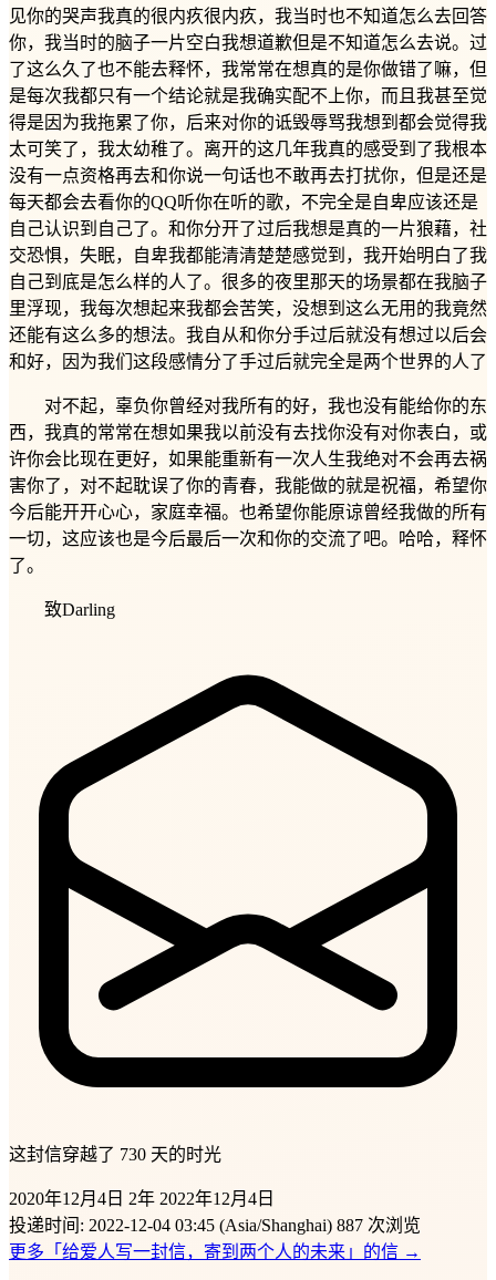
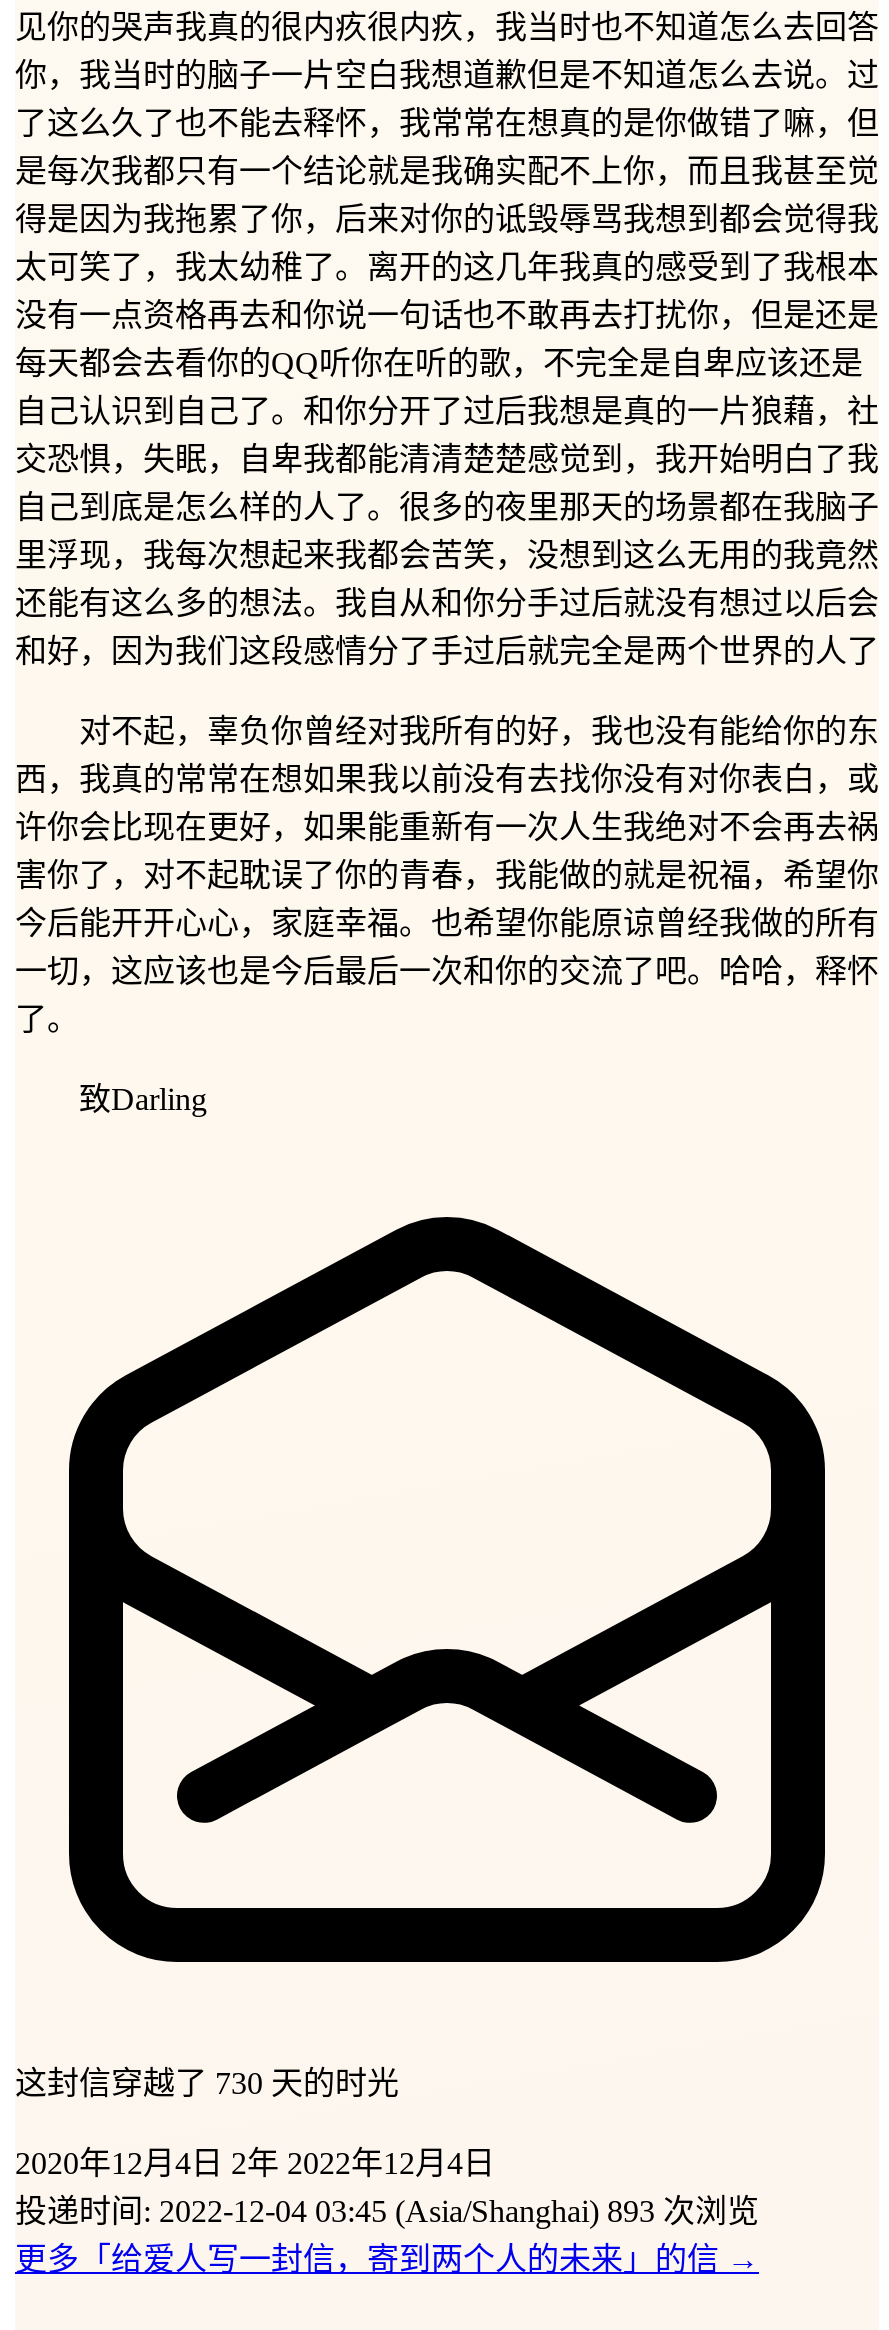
[9,1216,421,1234] 投递时间: 2022-12-04 03:45 (Asia/Shanghai) 887 次浏览 -> [15,2194,759,2228] 投递时间: 2022-12-04 03:45 (Asia/Shanghai) 893 次浏览

